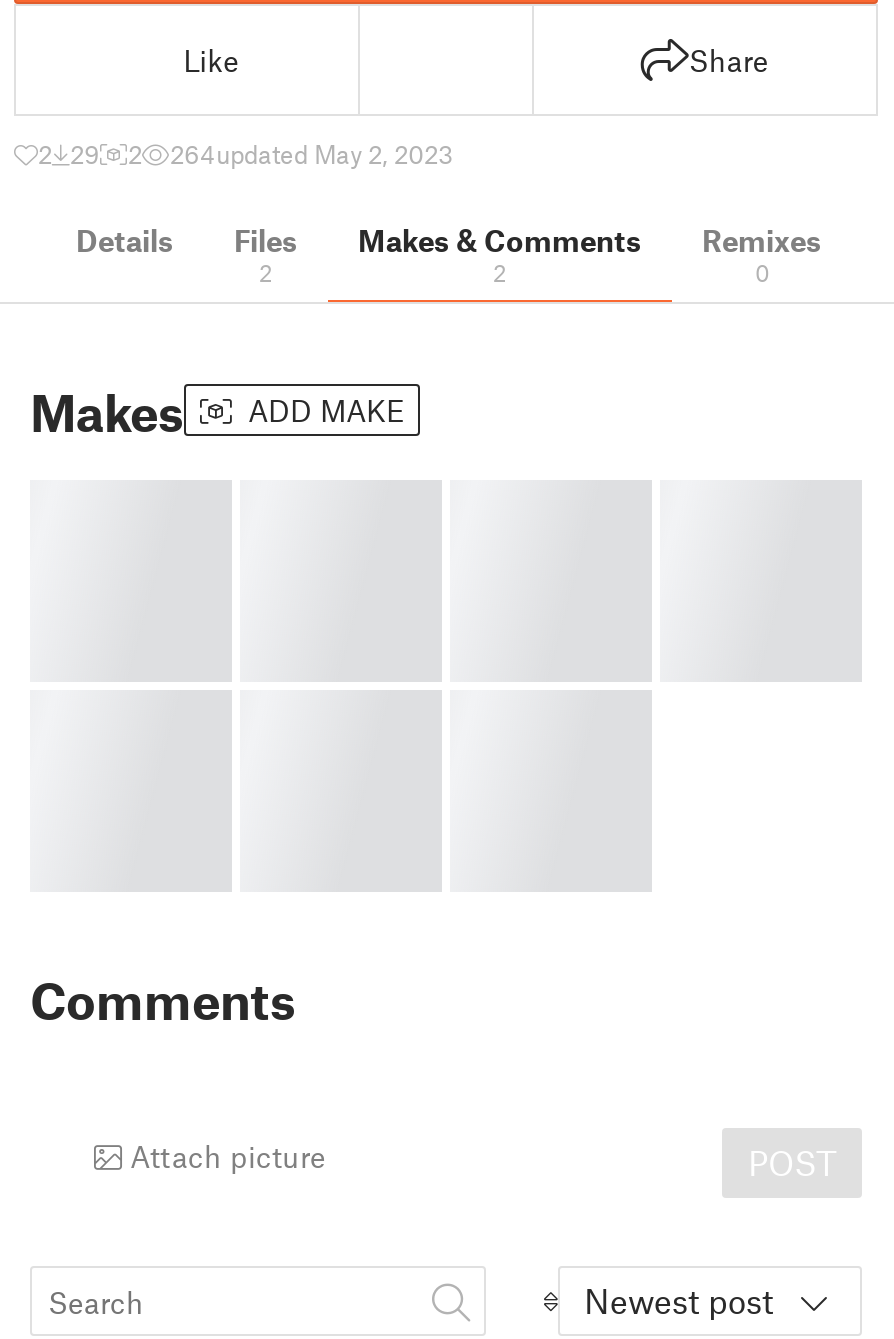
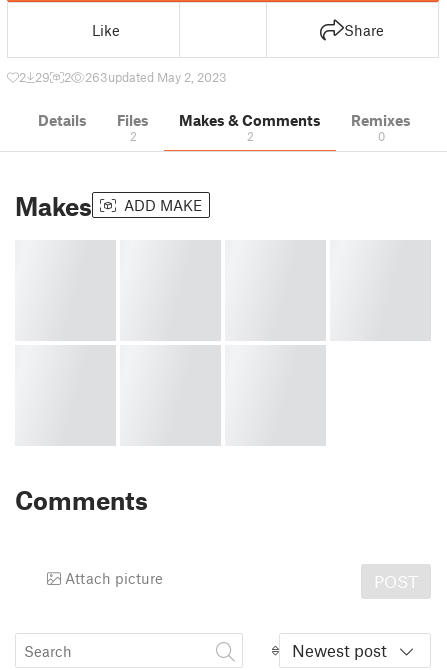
[170,138,454,170] 264updated May 2, 2023 -> [85,69,227,85] 263updated May 2, 2023

